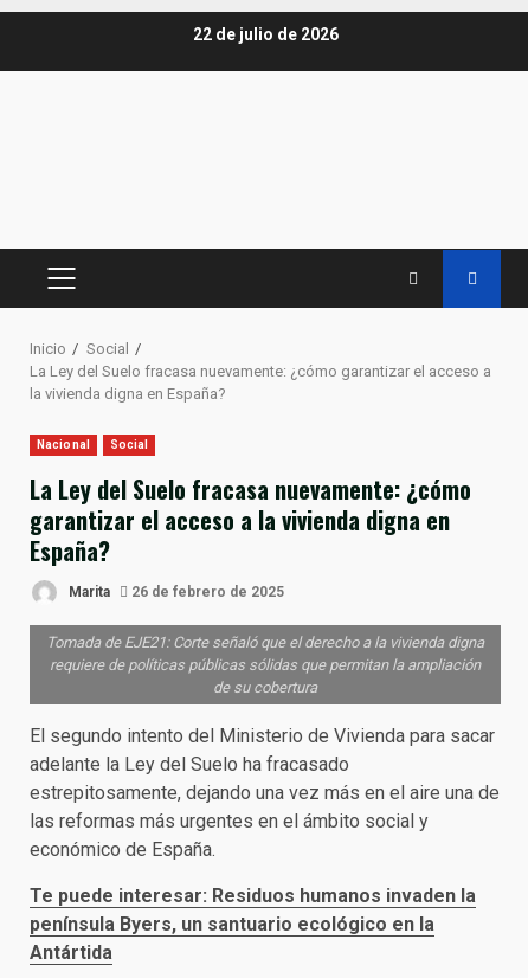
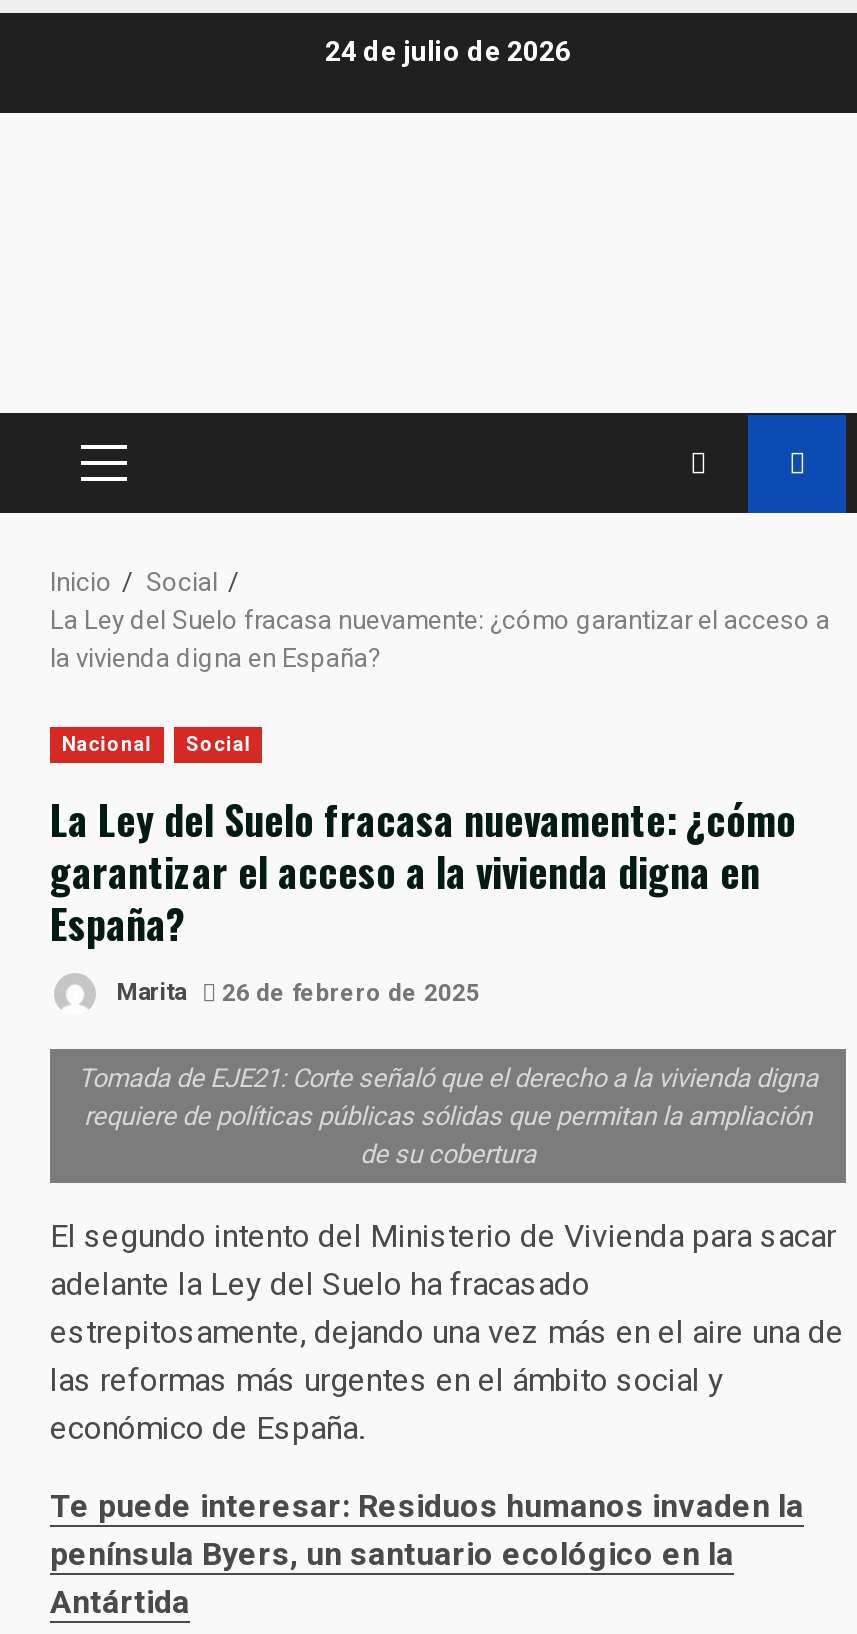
[192,24,338,43] 22 de julio de 2026 -> [325,34,571,66] 24 de julio de 2026

